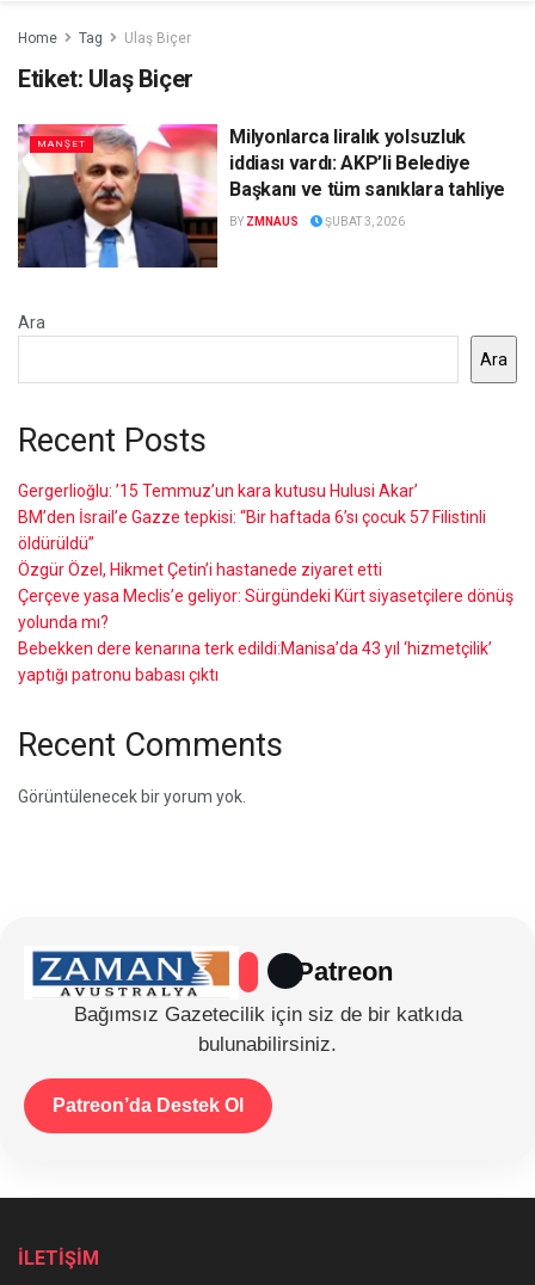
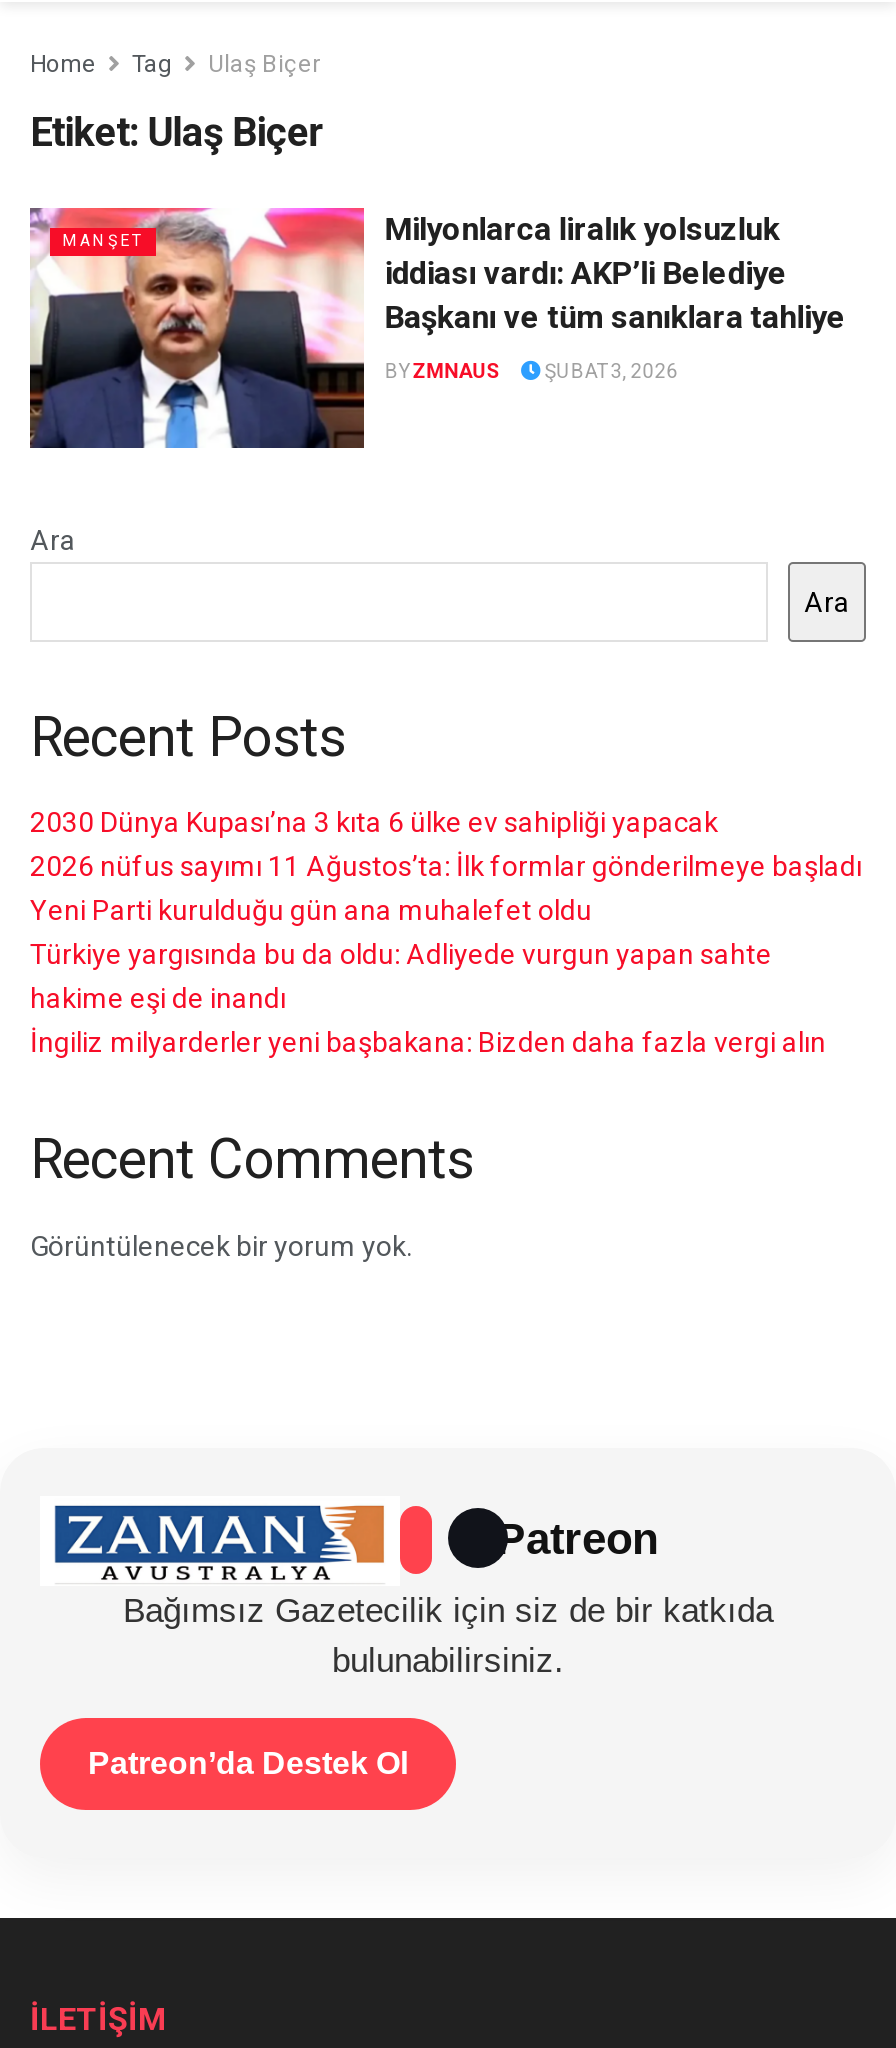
[18,482,514,685] Gergerlioğlu: ’15 Temmuz’un kara kutusu Hulusi Akar’ | BM’den İsrail’e Gazze tepkisi: “Bir haftada 6’sı çocuk 57 Filistinli | öldürüldü” | Özgür Özel, Hikmet Çetin’i hastanede ziyaret etti | Çerçeve yasa Meclis’e geliyor: Sürgündeki Kürt siyasetçilere dönüş | yolunda mı? | Bebekken dere kenarına terk edildi:Manisa’da 43 yıl ‘hizmetçilik’ | yaptığı patronu babası çıktı -> [30,806,862,1058] 2030 Dünya Kupası’na 3 kıta 6 ülke ev sahipliği yapacak | 2026 nüfus sayımı 11 Ağustos’ta: İlk formlar gönderilmeye başladı | Yeni Parti kurulduğu gün ana muhalefet oldu | Türkiye yargısında bu da oldu: Adliyede vurgun yapan sahte | hakime eşi de inandı | İngiliz milyarderler yeni başbakana: Bizden daha fazla vergi alın

